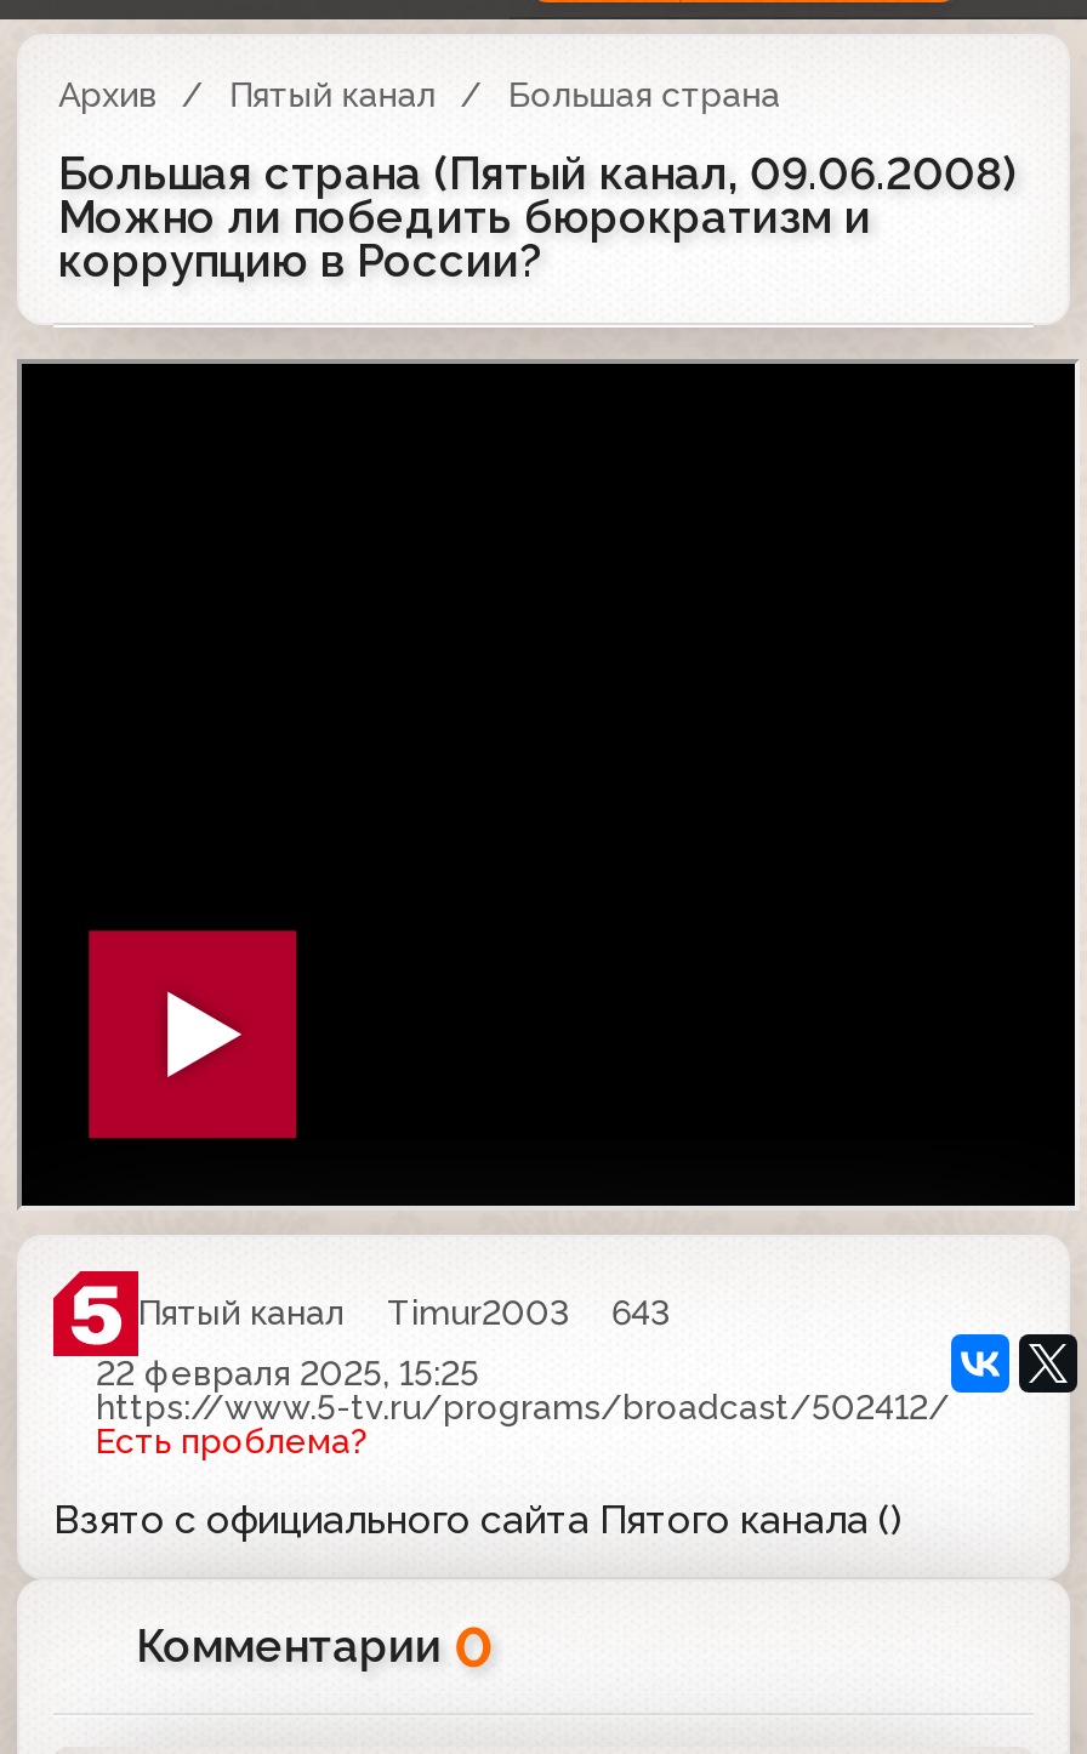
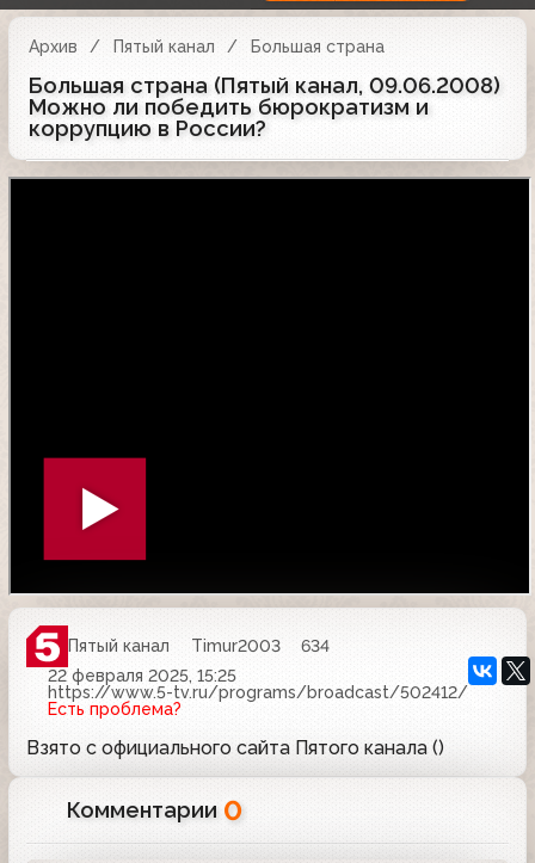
[138,1294,670,1332] Пятый канал Timur2003 643 -> [68,636,330,656] Пятый канал Timur2003 634

